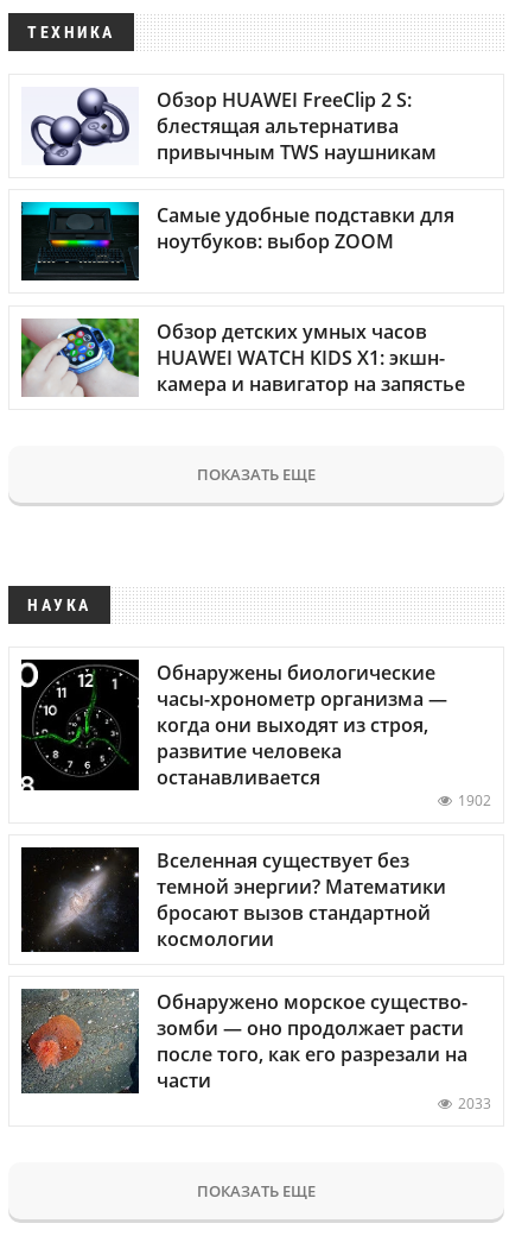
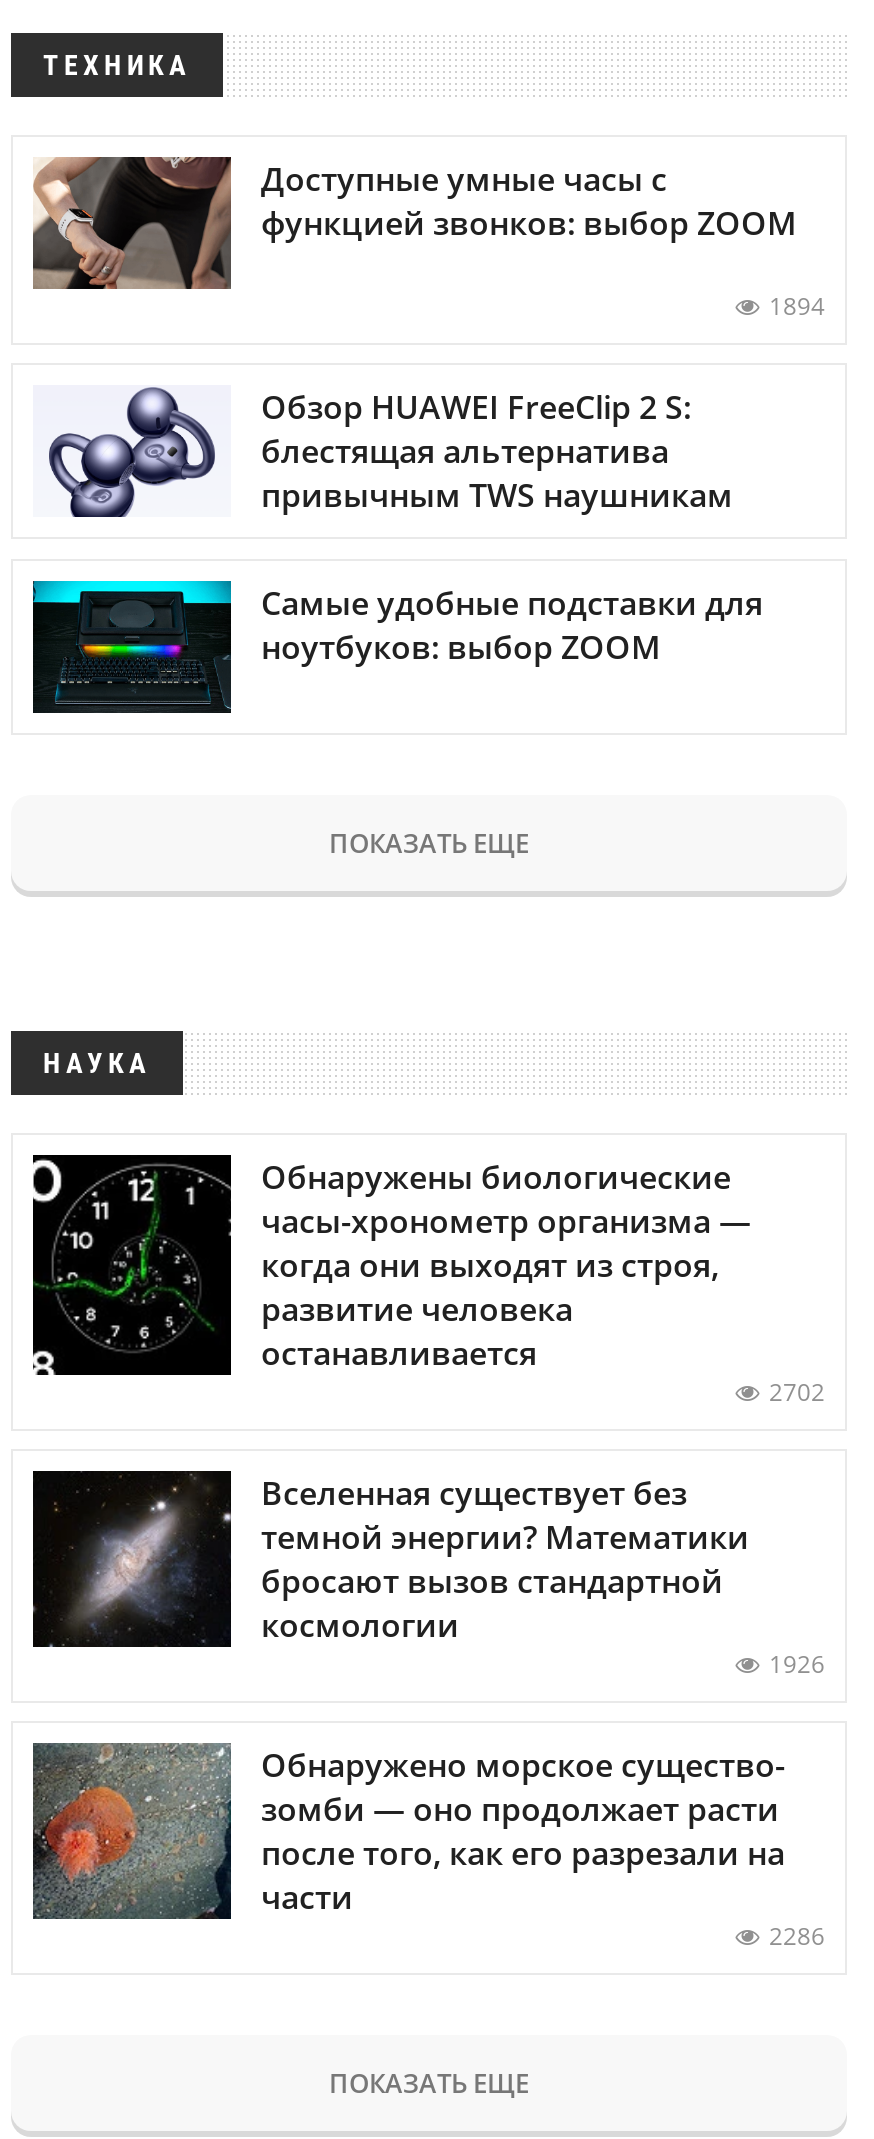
none -> [31,155,825,323] [image] | Доступные умные часы с | функцией звонков: выбор ZOOM | 1894
moved [28,87,454,255] -> [45,386,763,668]: [image] | Обзор HUAWEI FreeClip 2 S: | блестящая альтернатива | привычным TWS наушникам | Самые удобные подставки для | ноутбуков: выбор ZOOM
[20,317,465,398] [image] | Обзор детских умных часов | HUAWEI WATCH KIDS X1: экшн- | камера и навигатор на запястье -> none
[458,790,491,810] 1902 -> [769,1374,825,1408] 2702
none -> [769,1647,825,1681] 1926
[458,1093,491,1114] 2033 -> [769,1919,825,1953] 2286

